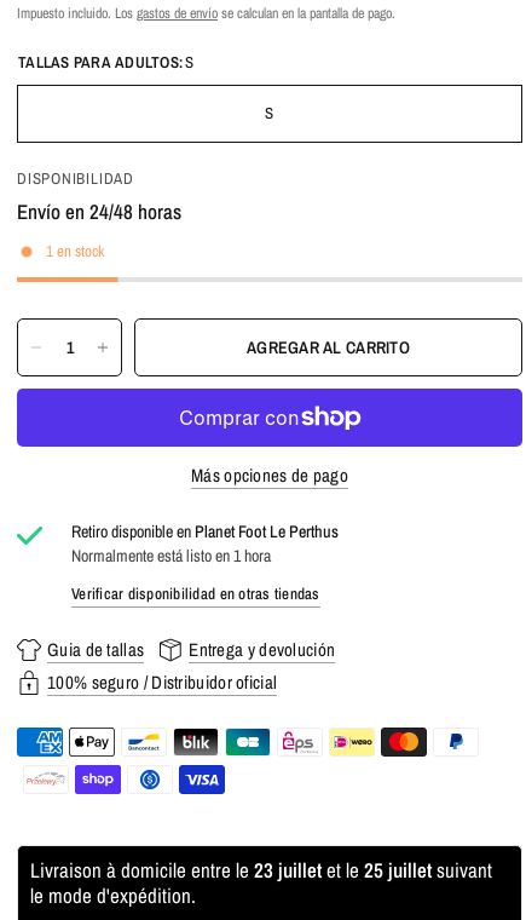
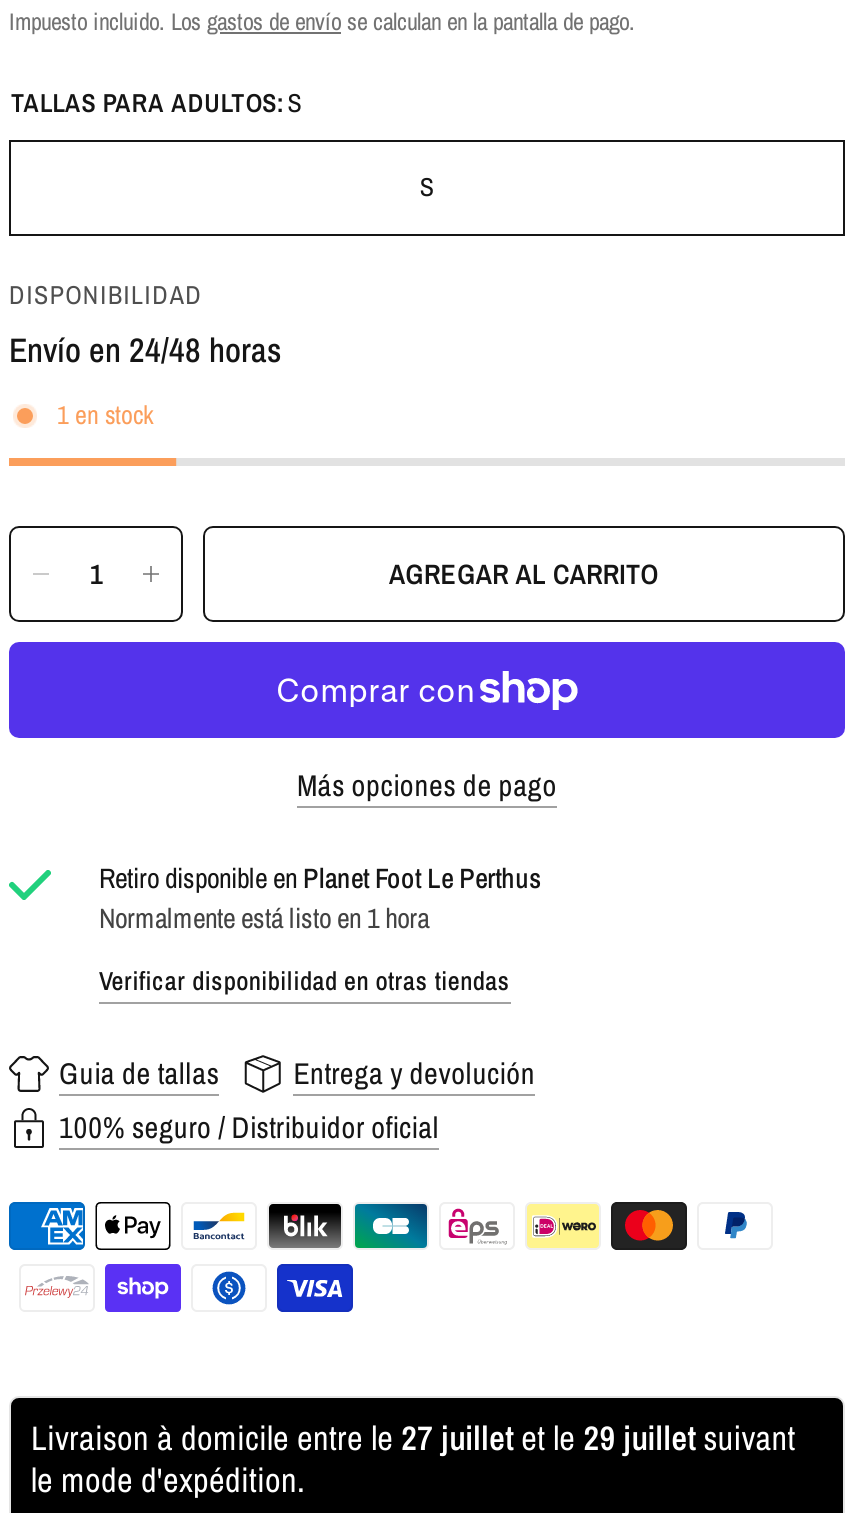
[30,855,492,883] Livraison à domicile entre le 23 juillet et le 25 juillet suivant -> [31,1413,795,1459] Livraison à domicile entre le 27 juillet et le 29 juillet suivant

